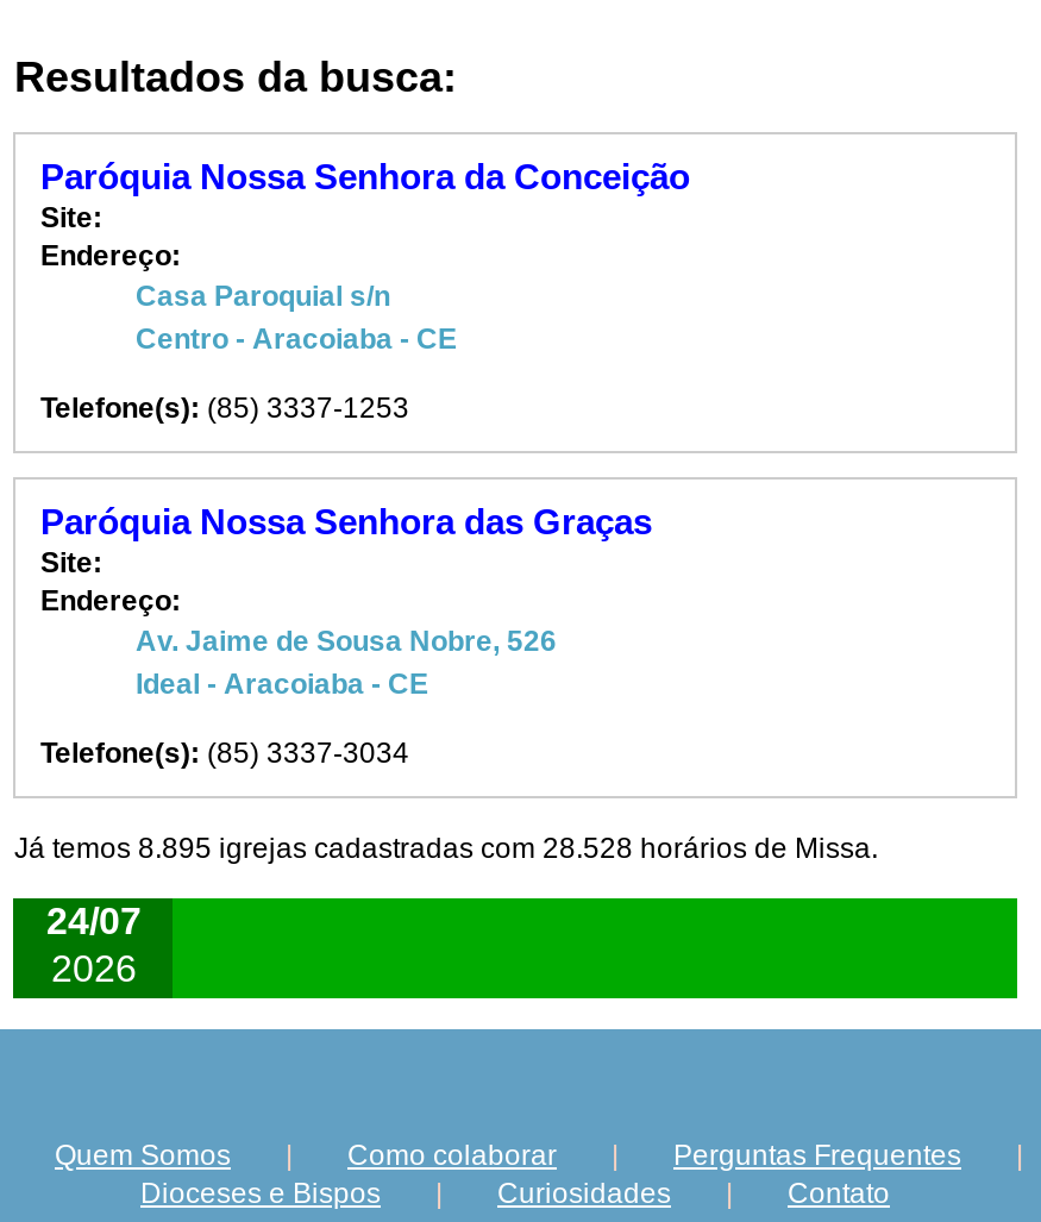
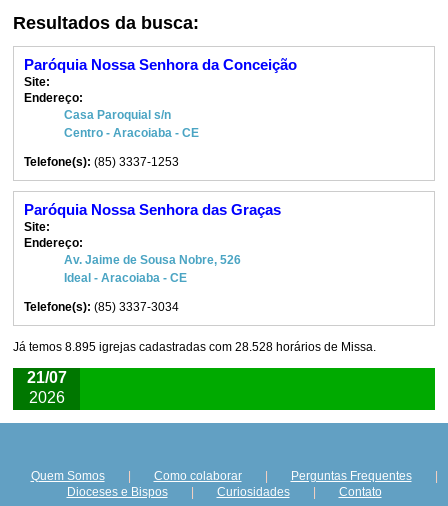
[46,901,141,941] 24/07 -> [27,369,67,386] 21/07

